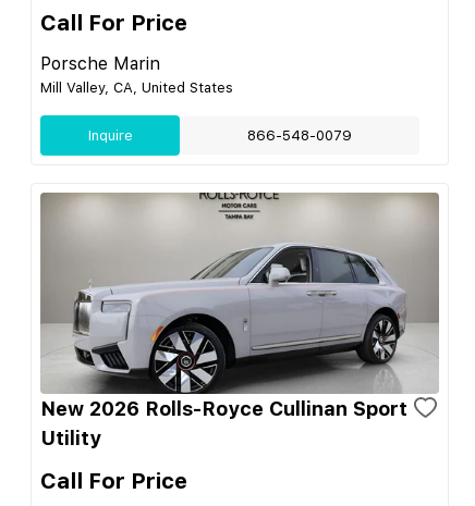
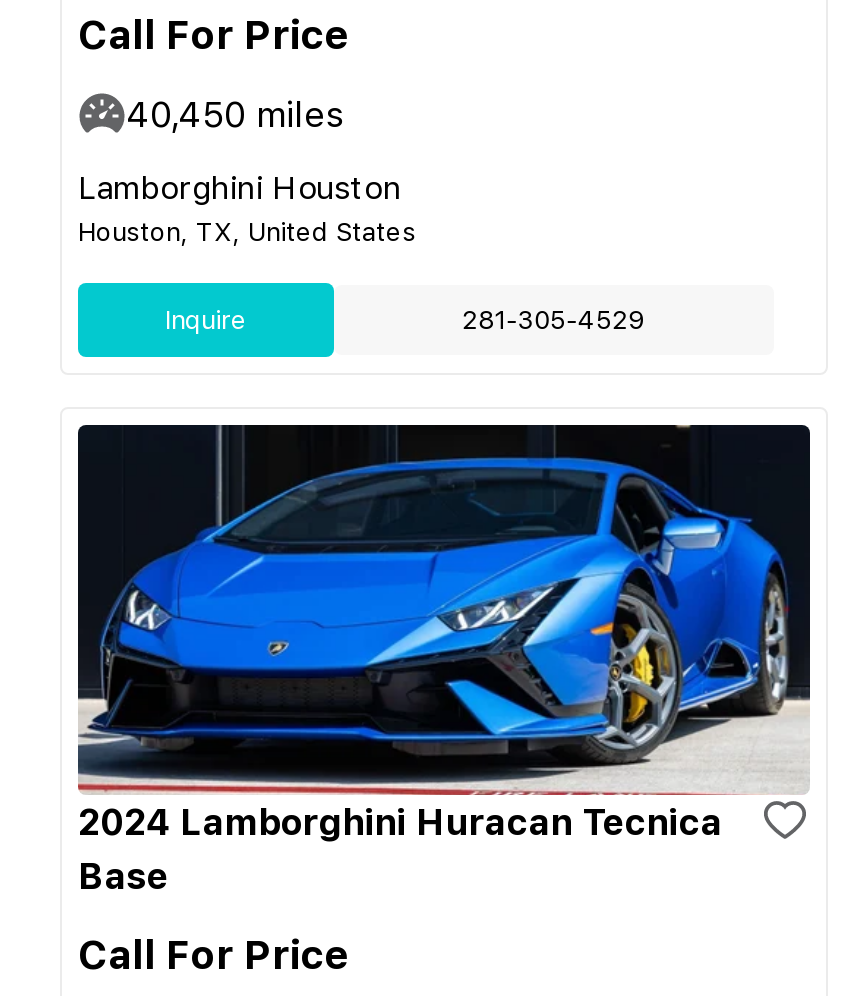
[40,53,233,96] Porsche Marin | Mill Valley, CA, United States -> [78,93,416,247] 40,450 miles | Lamborghini Houston | Houston, TX, United States
[247,127,352,143] 866-548-0079 -> [462,305,646,335] 281-305-4529
[40,192,438,449] [image] | New 2026 Rolls-Royce Cullinan Sport | Utility -> [78,425,810,897] [image] | 2024 Lamborghini Huracan Tecnica | Base

